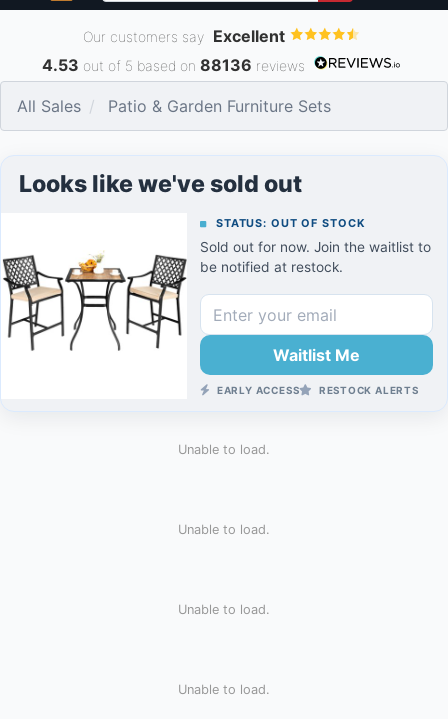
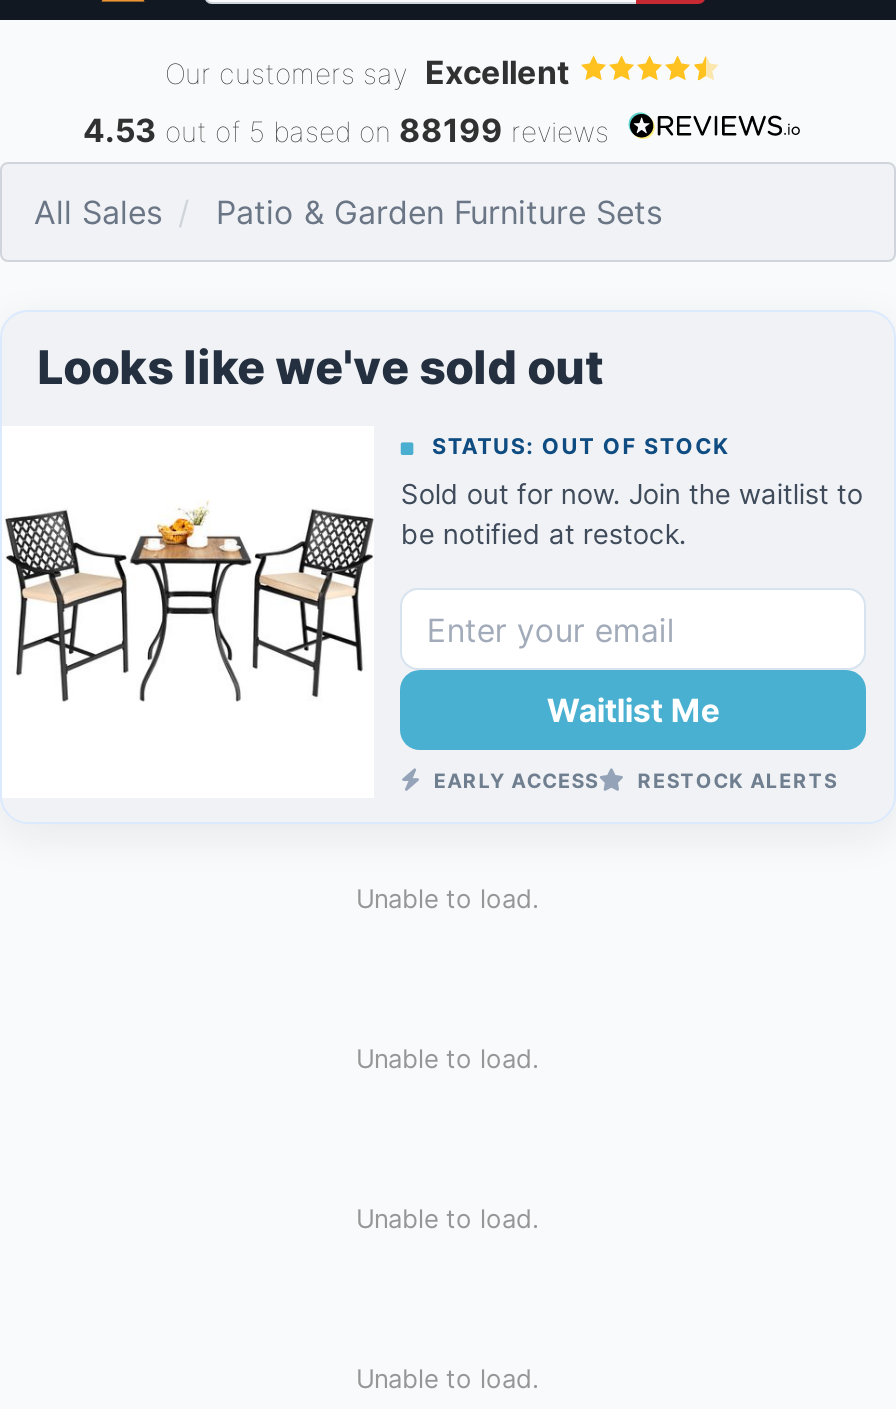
[41,55,308,75] 4.53 out of 5 based on 88136 reviews -> [83,110,617,150] 4.53 out of 5 based on 88199 reviews

